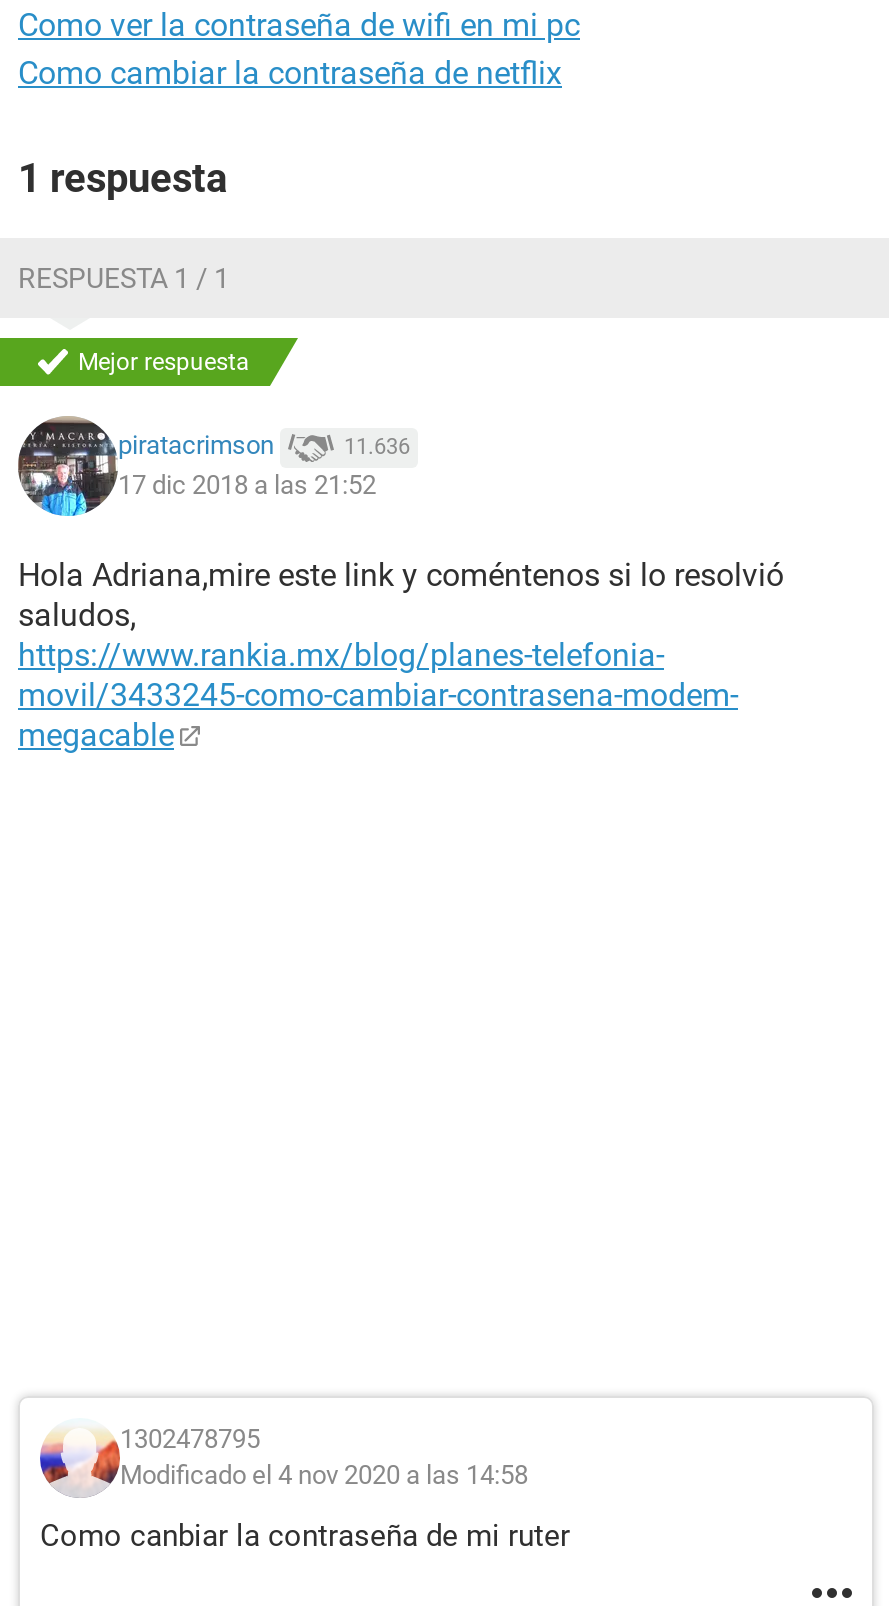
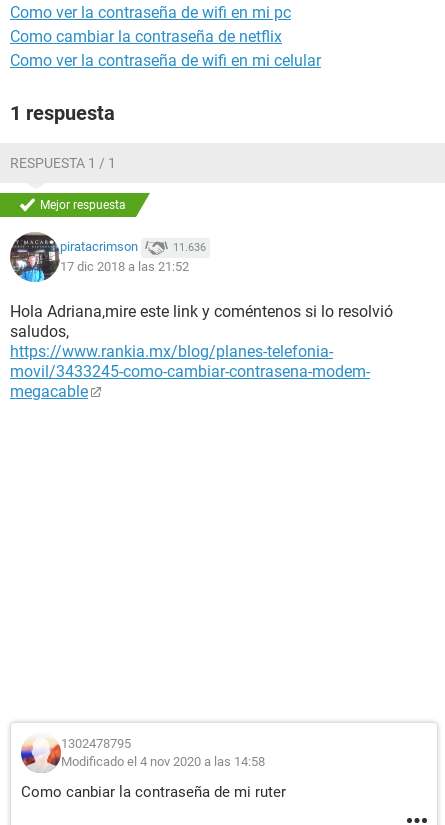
none -> [10,51,321,70] Como ver la contraseña de wifi en mi celular

